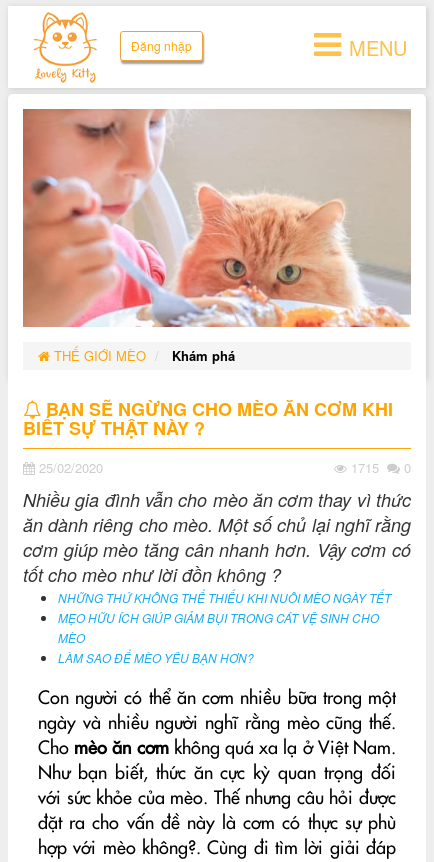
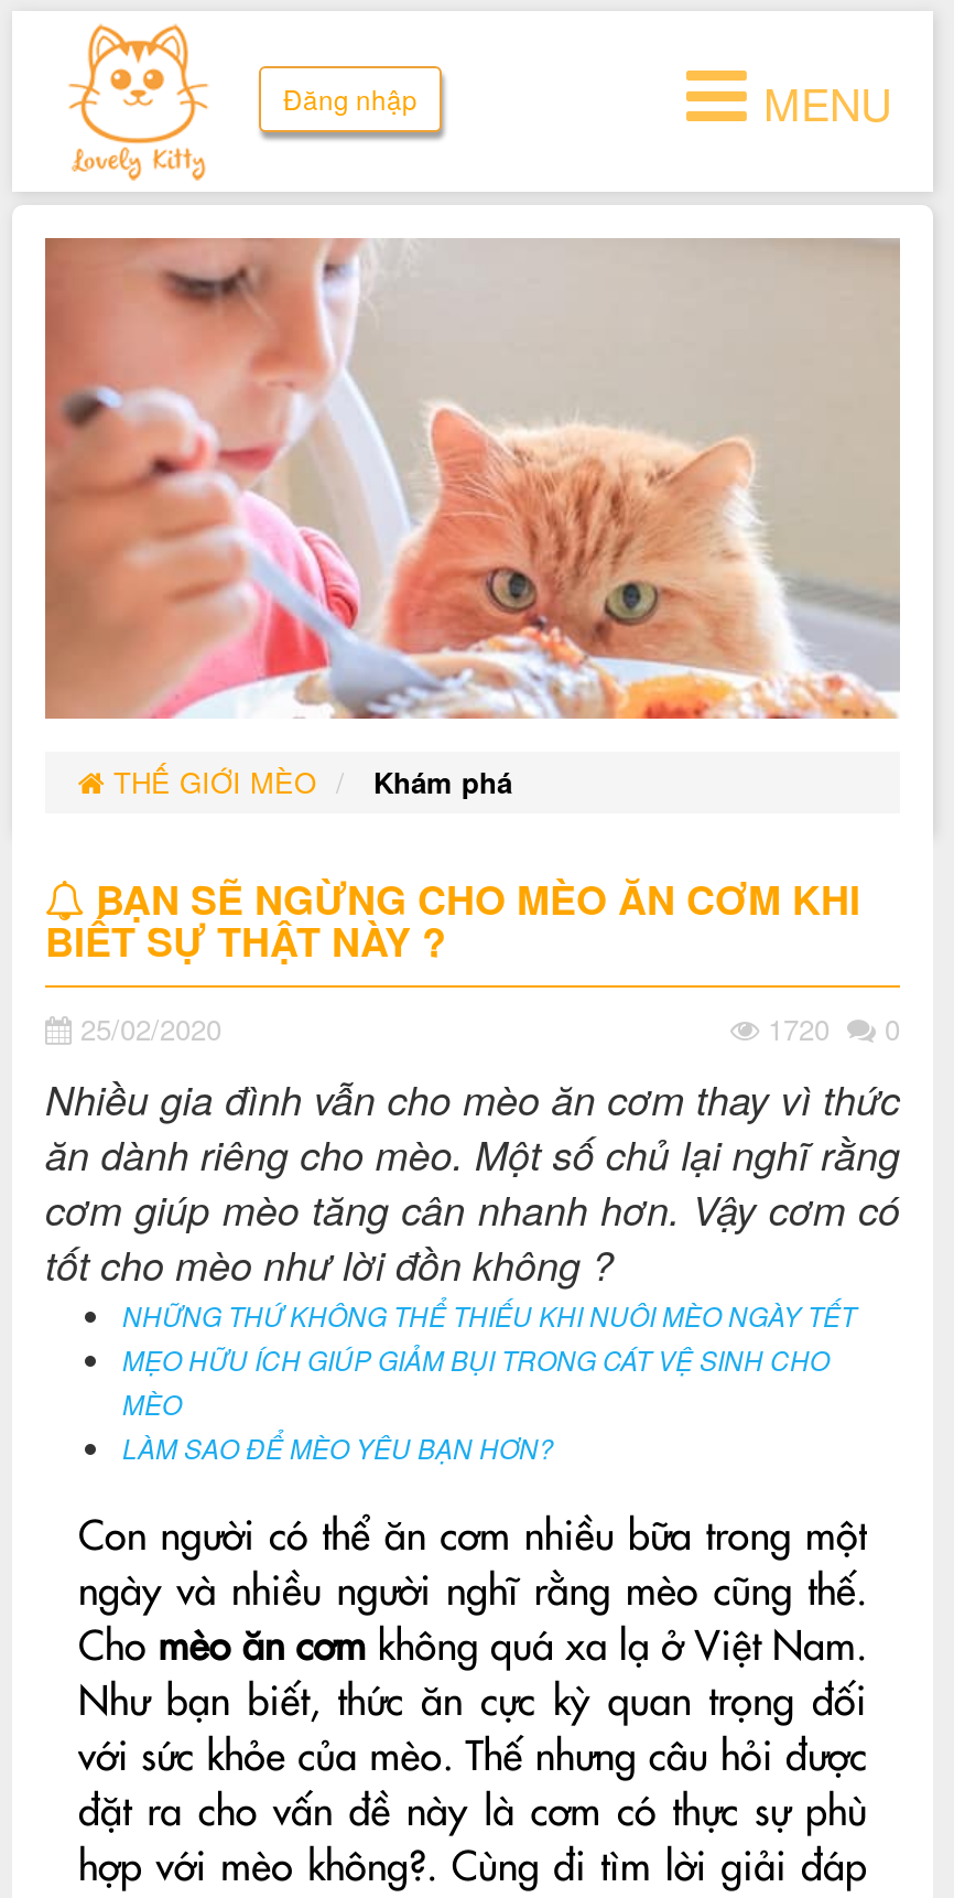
[347,458,411,477] 1715 0 -> [759,1007,900,1049] 1720 0

